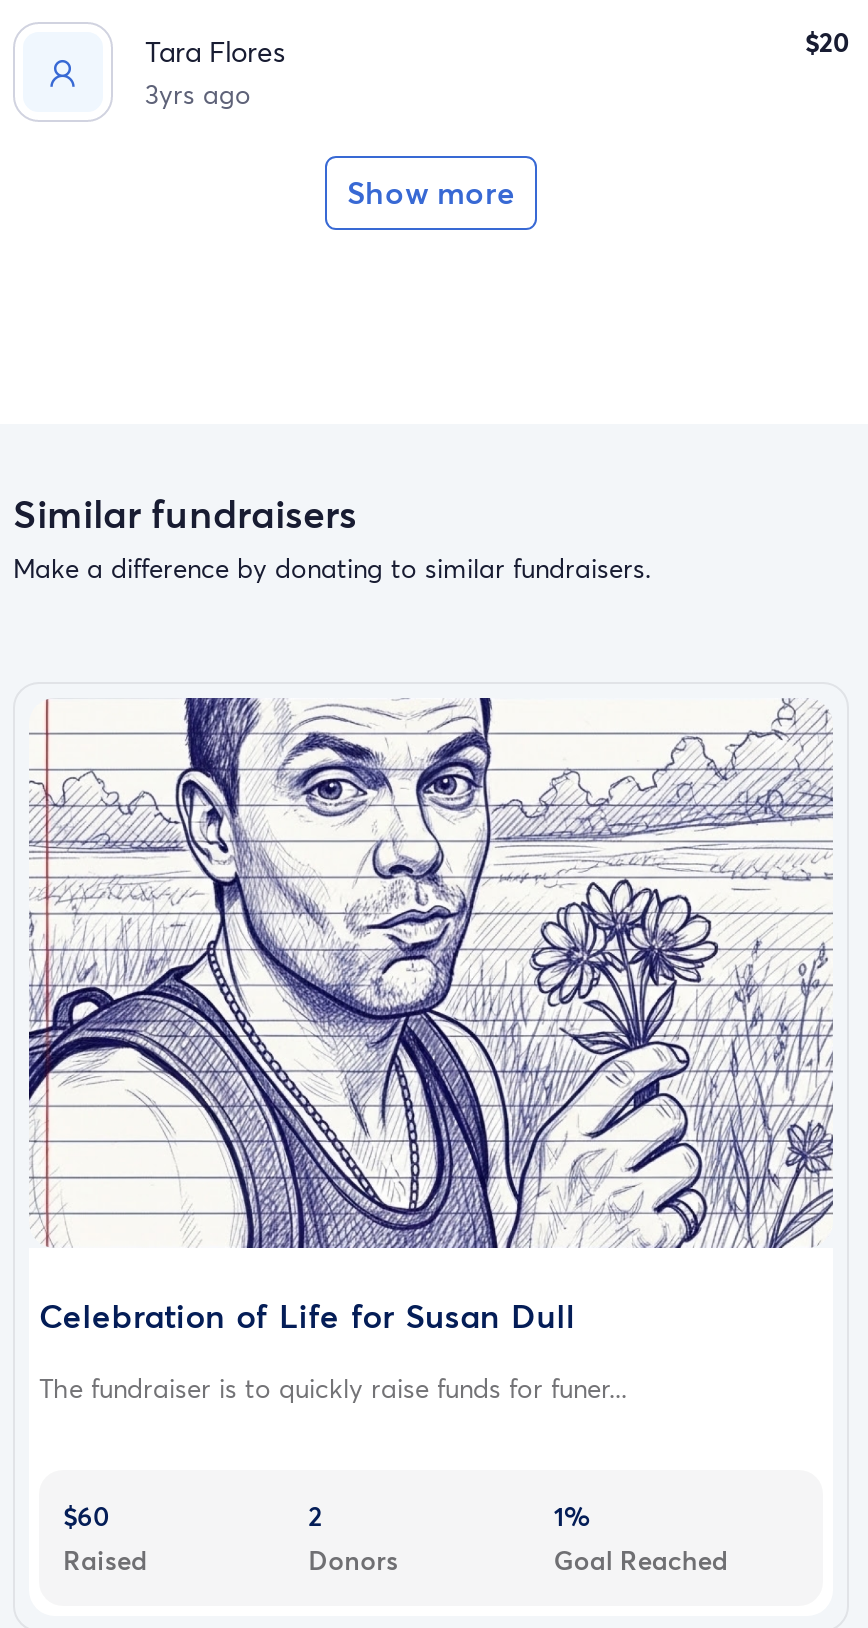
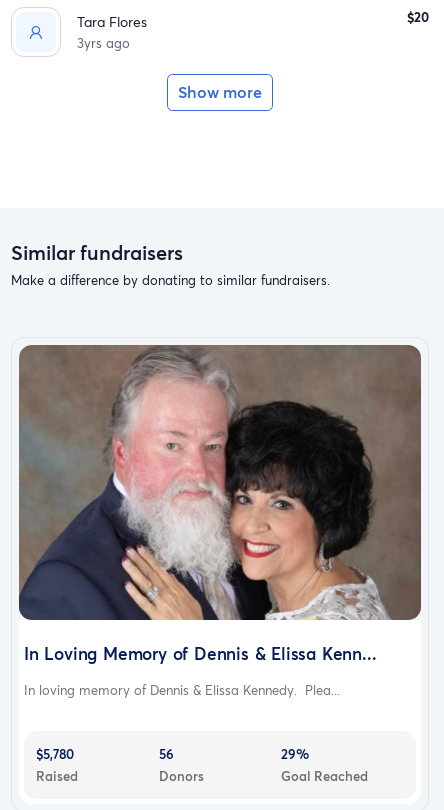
[27,696,835,1338] [image] | Celebration of Life for Susan Dull -> [18,344,422,665] [image] | In Loving Memory of Dennis & Elissa Kenn...
[39,1370,627,1406] The fundraiser is to quickly raise funds for funer... -> [24,681,340,699] In loving memory of Dennis & Elissa Kennedy. Plea...
[63,1498,109,1534] $60 -> [36,745,74,763] $5,780
[308,1498,322,1534] 2 -> [159,745,174,763] 56
[554,1498,590,1534] 1% -> [281,745,309,763] 29%

